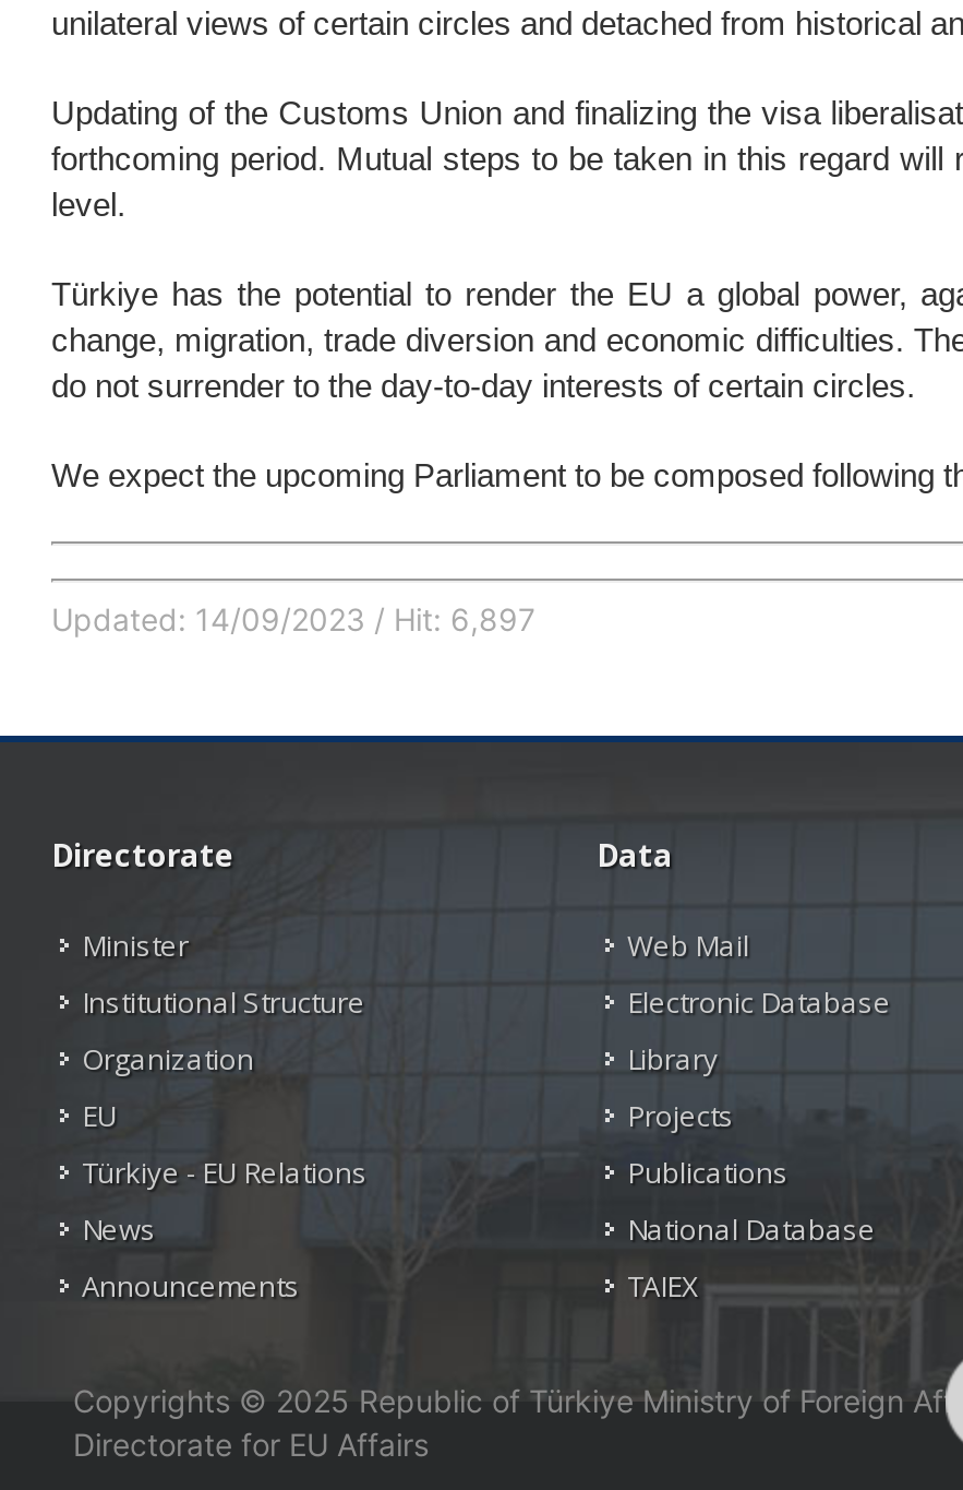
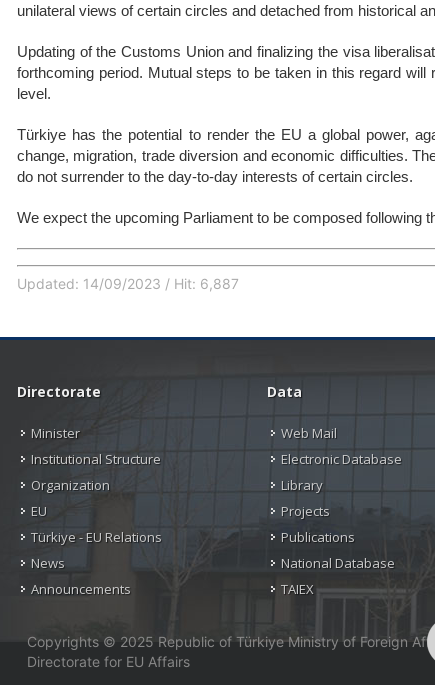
[51,600,535,637] Updated: 14/09/2023 / Hit: 6,897 -> [17,275,239,292] Updated: 14/09/2023 / Hit: 6,887

